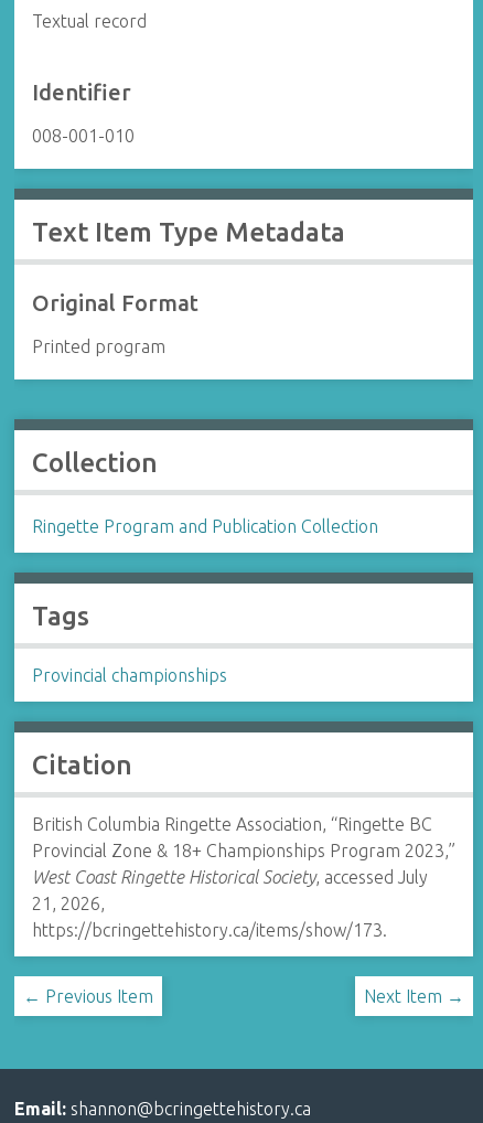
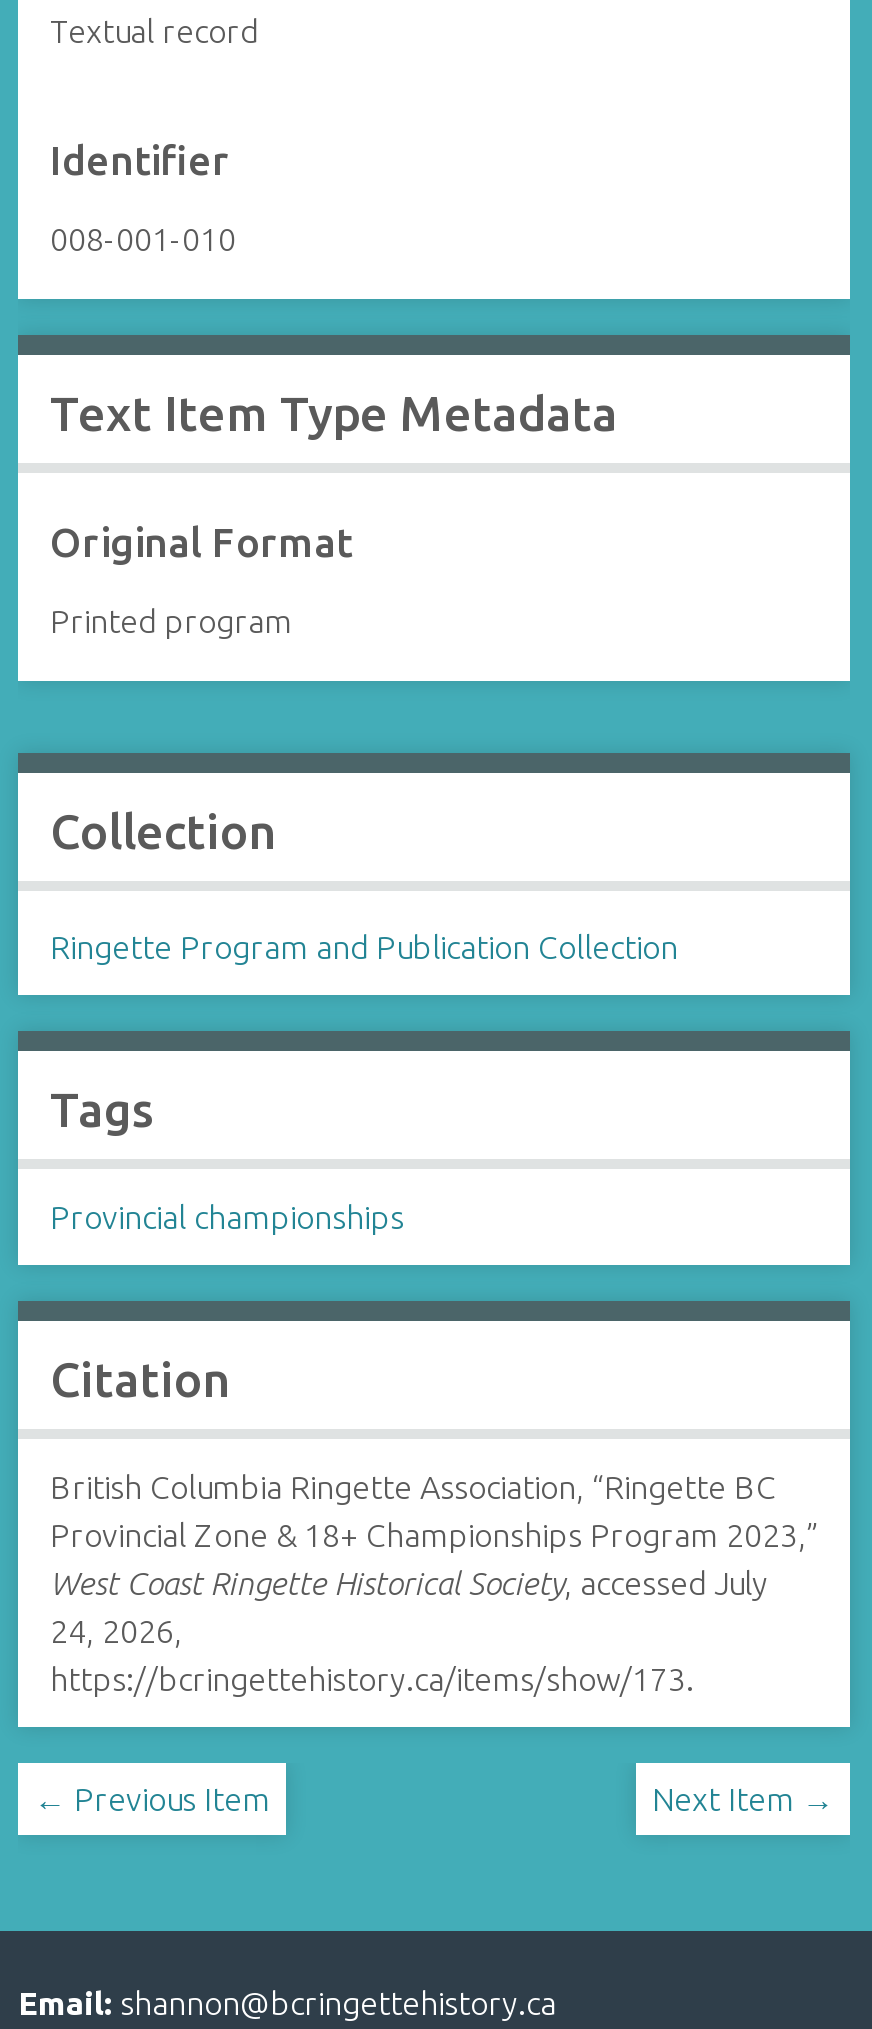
[32,894,105,913] 21, 2026, -> [50,1613,182,1649] 24, 2026,

